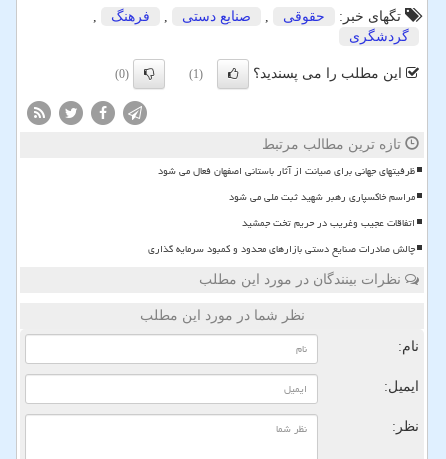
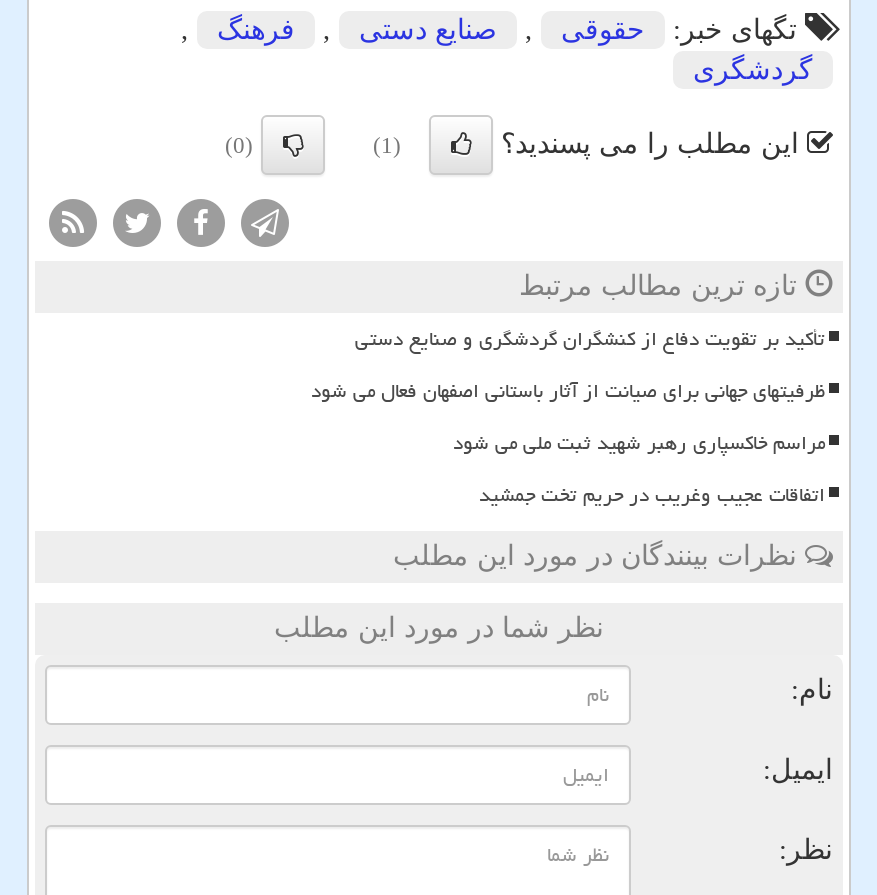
none -> [355,319,825,359] تأکید بر تقویت دفاع از کنشگران گردشگری و صنایع دستی
moved [158,161,415,233] -> [311,371,825,515]: ظرفیتهای جهانی برای صیانت از آثار باستانی اصفهان فعال می شود | مراسم خاکسپاری رهبر شهید ثبت ملی می شود | اتفاقات عجیب وغریب در حریم تخت جمشید
[148,239,415,259] چالش صادرات صنایع دستی بازارهای محدود و کمبود سرمایه گذاری -> none

